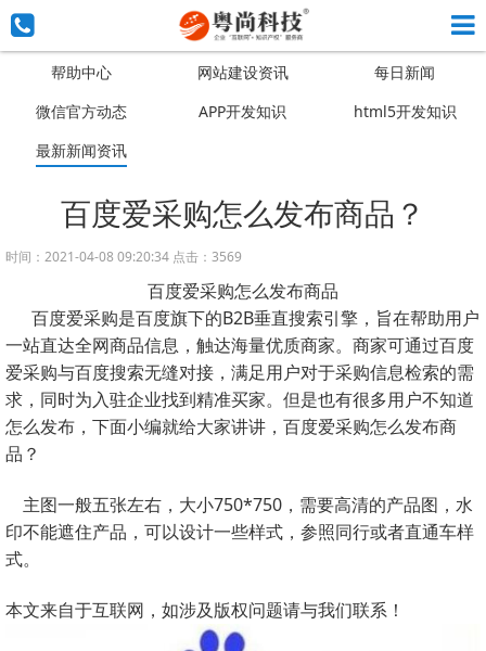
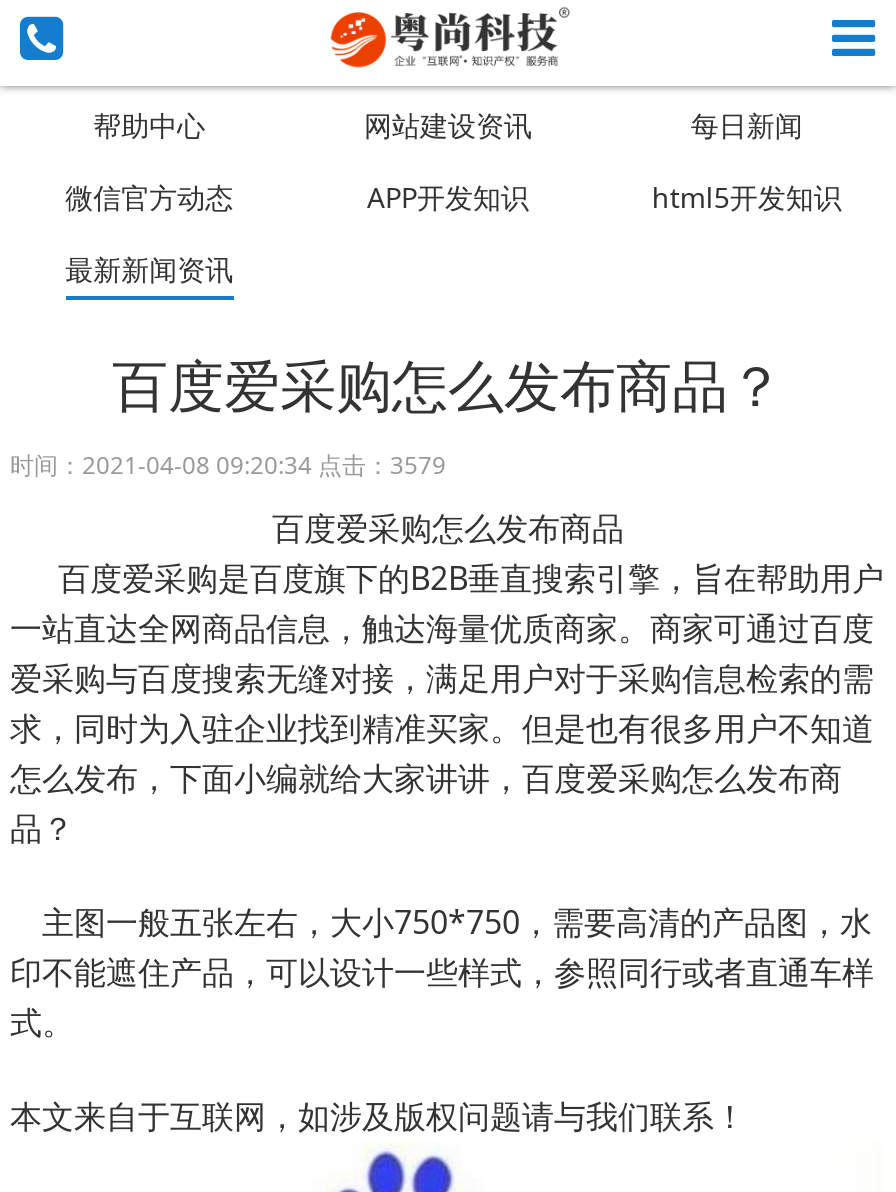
[5,247,242,266] 时间：2021-04-08 09:20:34 点击：3569 -> [10,448,446,482] 时间：2021-04-08 09:20:34 点击：3579

